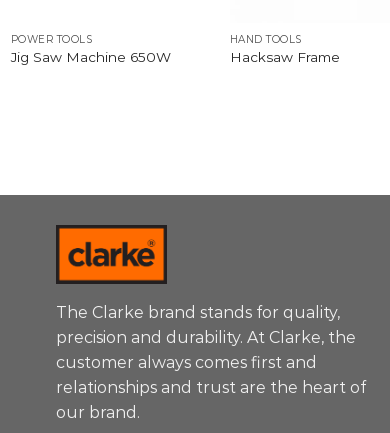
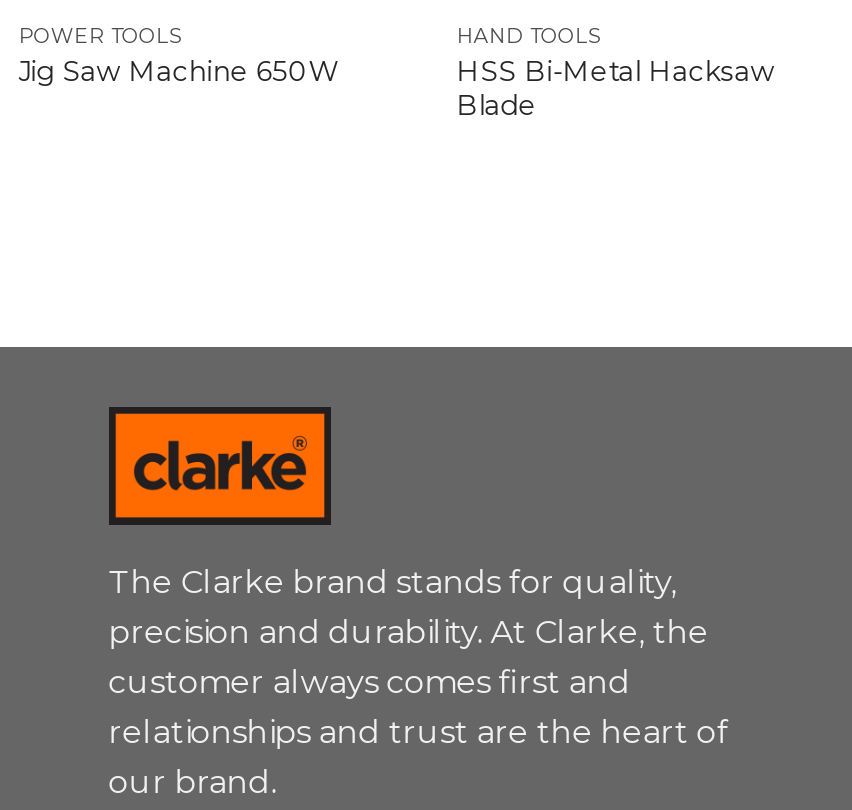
[230,49,340,65] Hacksaw Frame -> [457,54,775,120] HSS Bi-Metal Hacksaw | Blade

